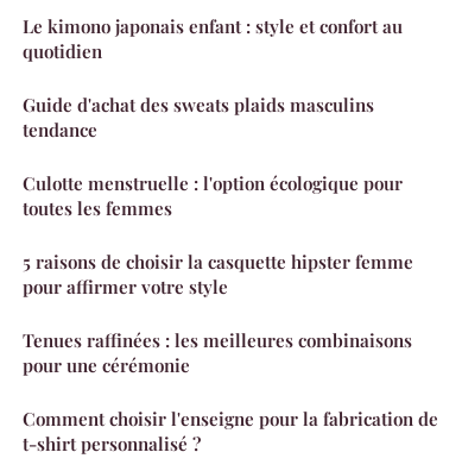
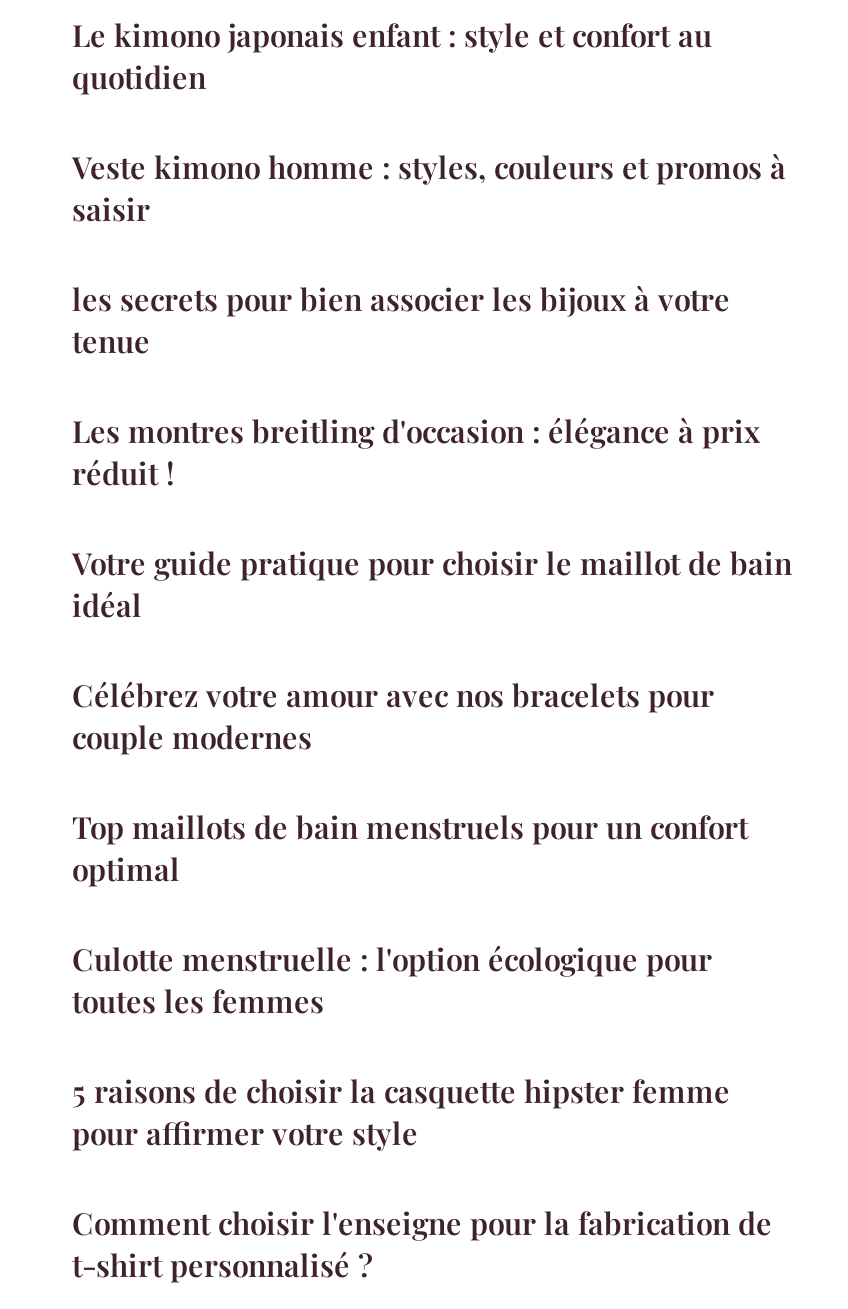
[23,93,374,141] Guide d'achat des sweats plaids masculins | tendance -> [72,148,792,890] Veste kimono homme : styles, couleurs et promos à | saisir | les secrets pour bien associer les bijoux à votre | tenue | Les montres breitling d'occasion : élégance à prix | réduit ! | Votre guide pratique pour choisir le maillot de bain | idéal | Célébrez votre amour avec nos bracelets pour | couple modernes | Top maillots de bain menstruels pour un confort | optimal
moved [23,171,413,298] -> [72,940,730,1154]: Culotte menstruelle : l'option écologique pour | toutes les femmes | 5 raisons de choisir la casquette hipster femme | pour affirmer votre style
[23,328,412,377] Tenues raffinées : les meilleures combinaisons | pour une cérémonie -> none

